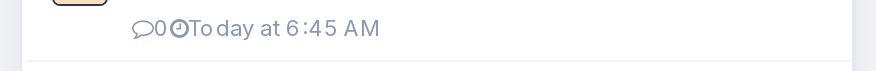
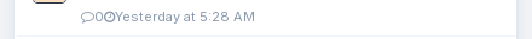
[188,14,380,42] Today at 6:45 AM -> [115,8,255,25] Yesterday at 5:28 AM

